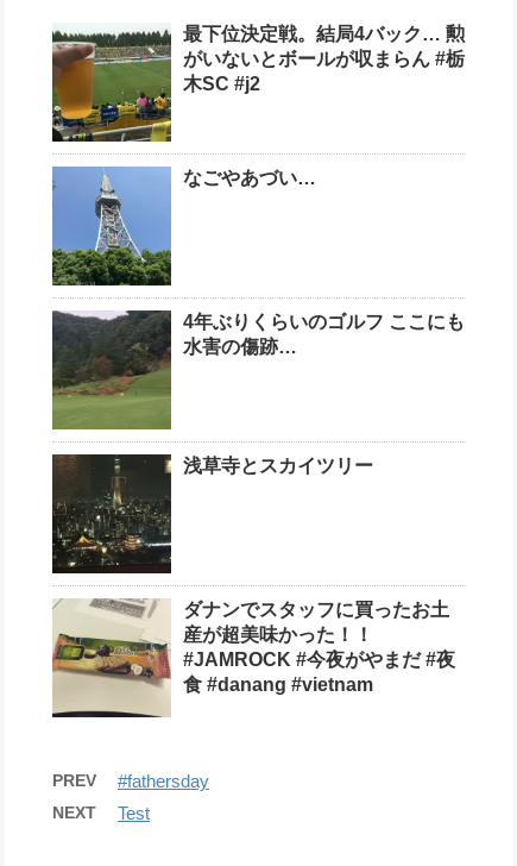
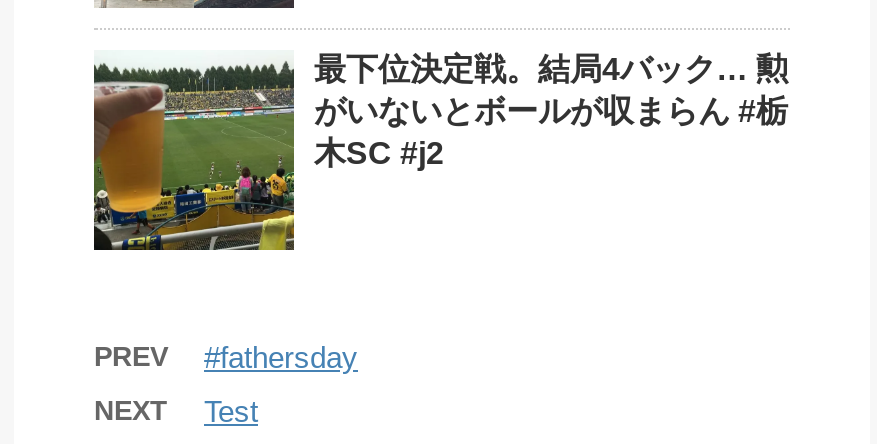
[51,165,316,287] [image] | なごやあづい… -> none
[51,309,465,431] [image] | 4年ぶりくらいのゴルフ ここにも | 水害の傷跡… -> none
[51,453,373,575] [image] | 浅草寺とスカイツリー -> none
[51,597,455,718] [image] | ダナンでスタッフに買ったお土 | 産が超美味かった！！ | #JAMROCK #今夜がやまだ #夜 | 食 #danang #vietnam -> none

